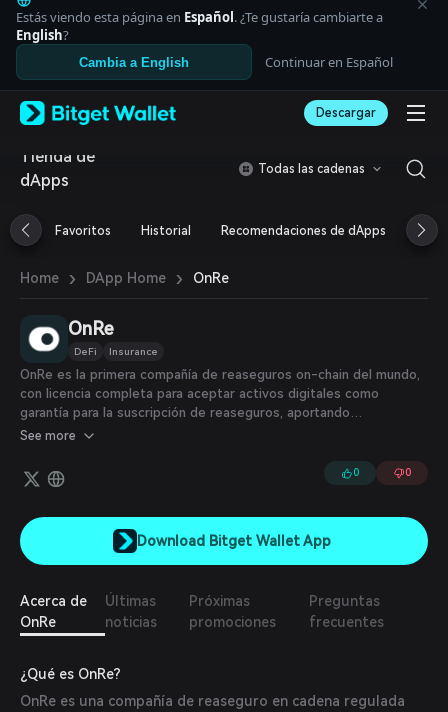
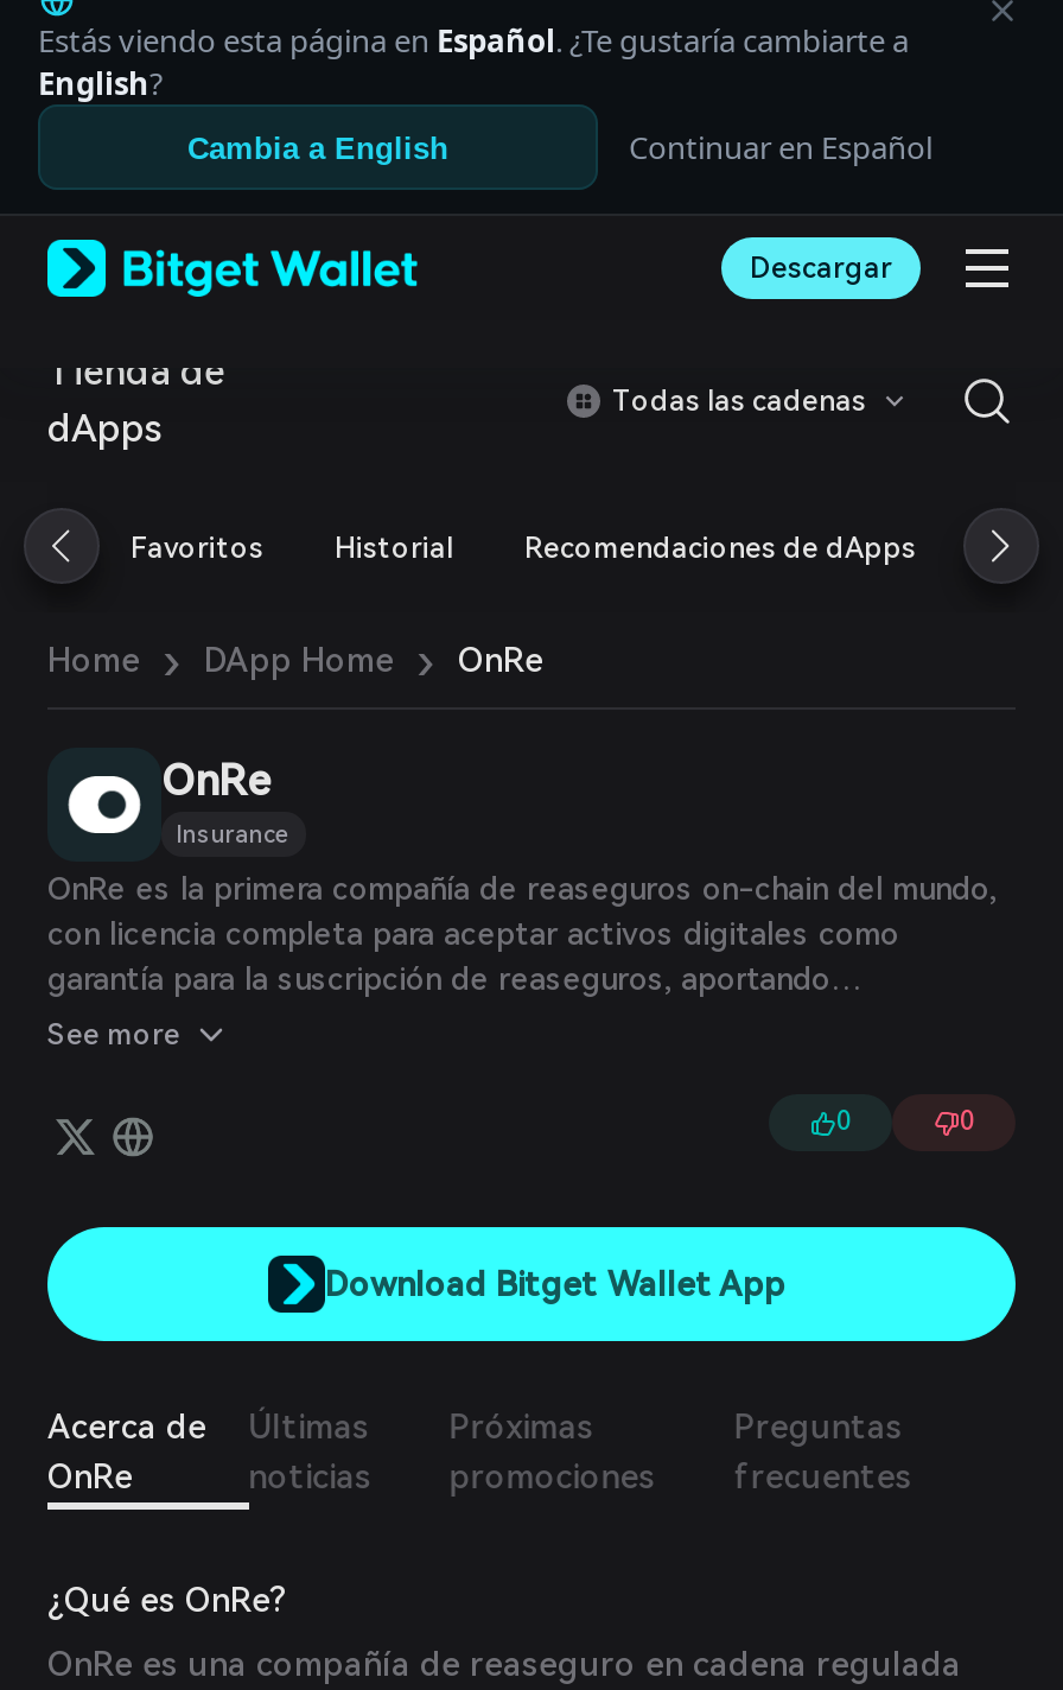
[74,346,97,357] DeFi -> none

